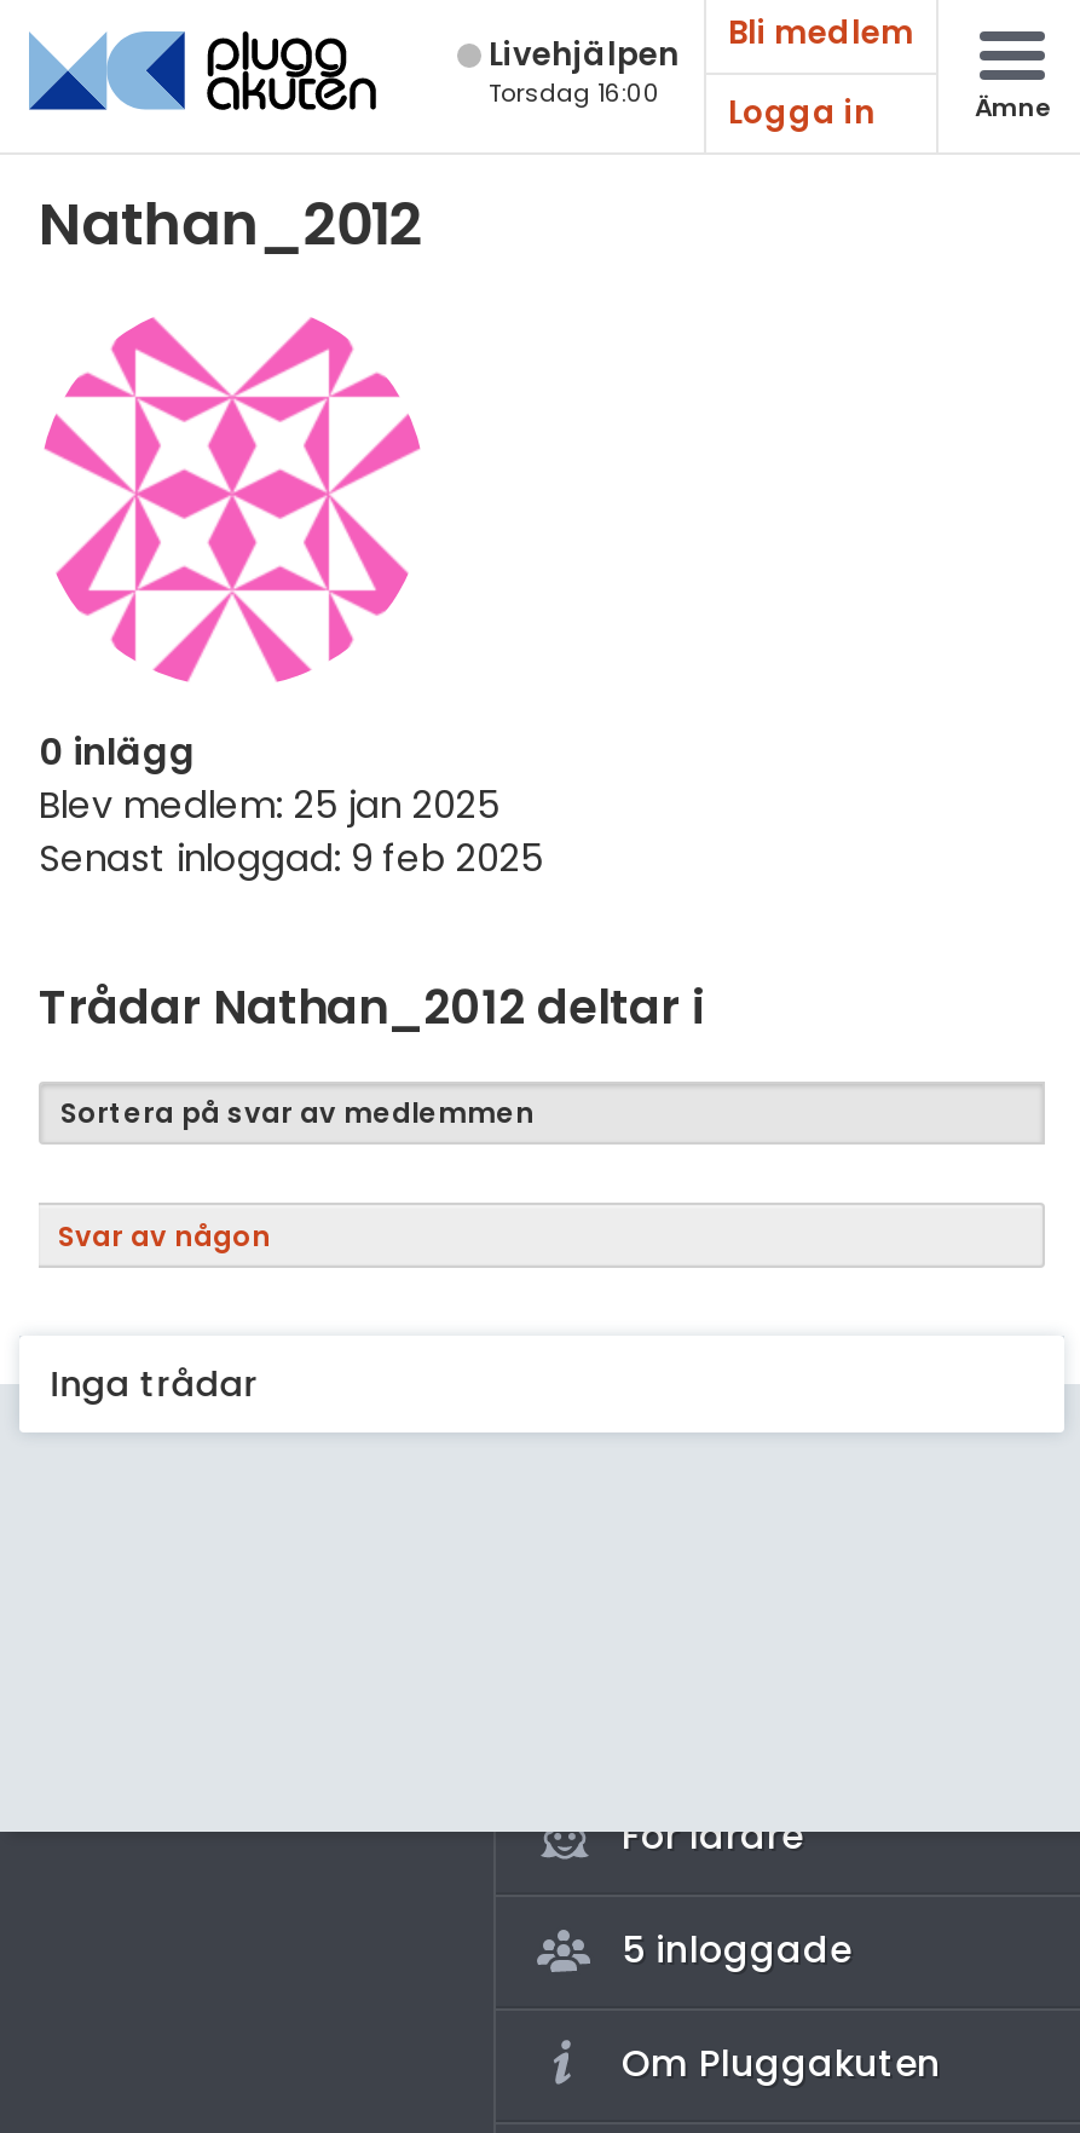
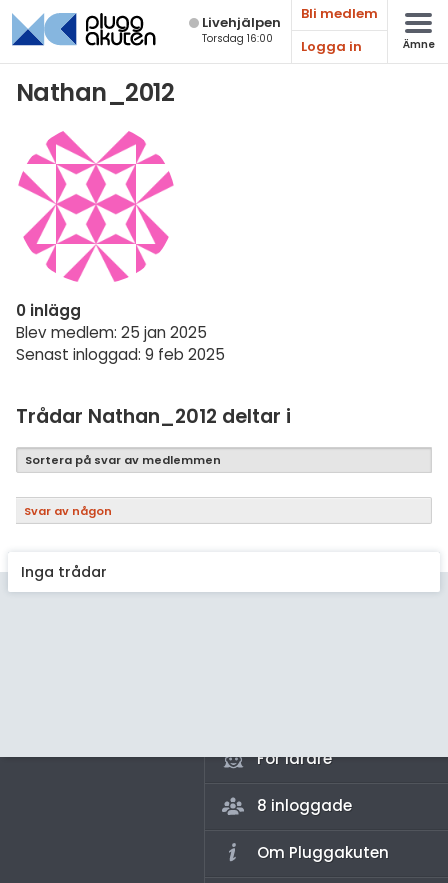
[622,1924,851,1975] 5 inloggade -> [257,795,352,816] 8 inloggade

